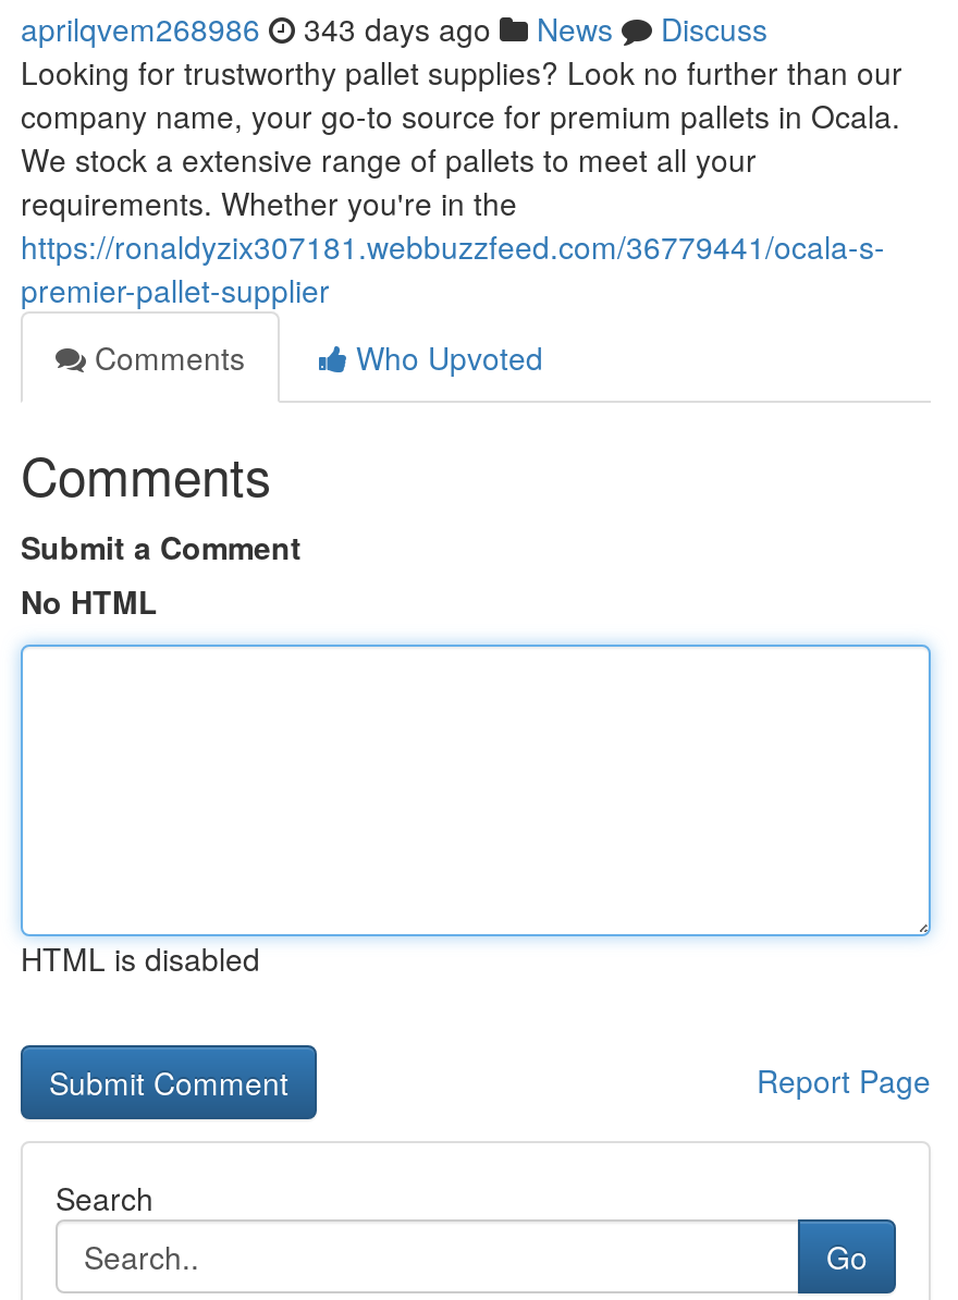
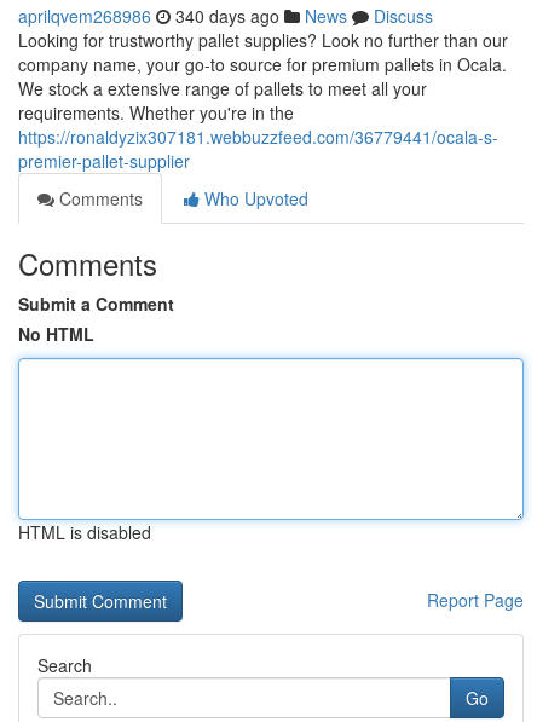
[21,7,767,50] aprilqvem268986 343 days ago News Discuss -> [18,4,433,28] aprilqvem268986 340 days ago News Discuss

